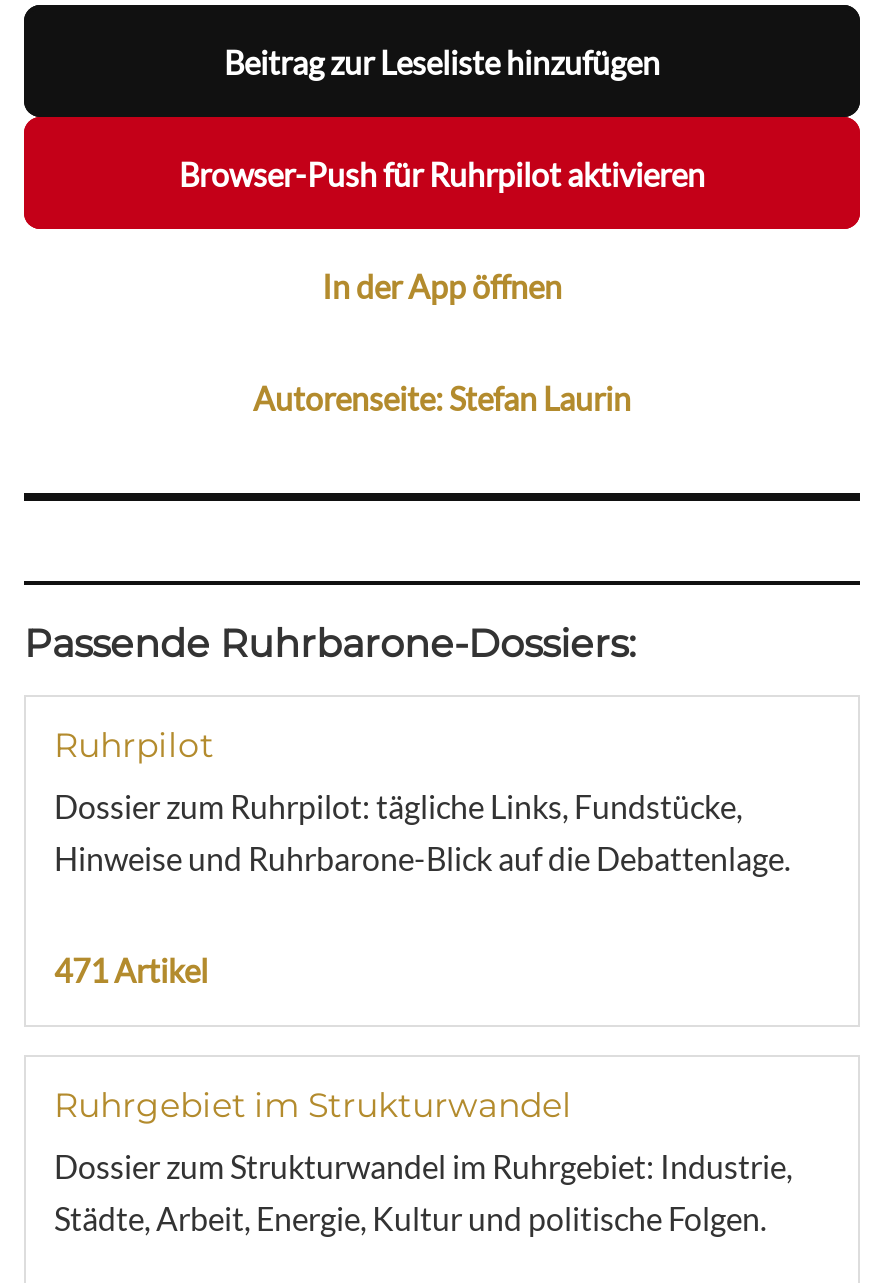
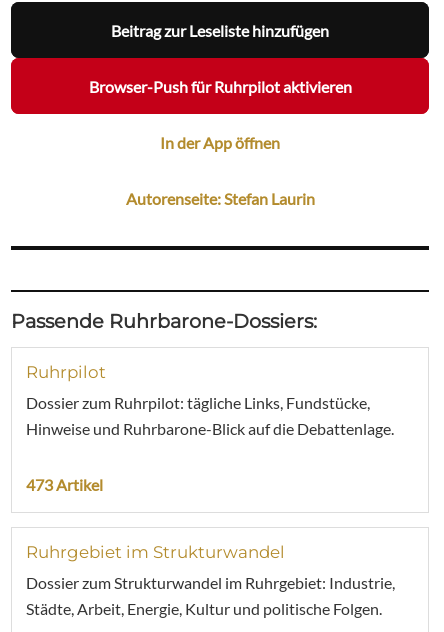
[54,952,208,990] 471 Artikel -> [26,475,103,494] 473 Artikel

